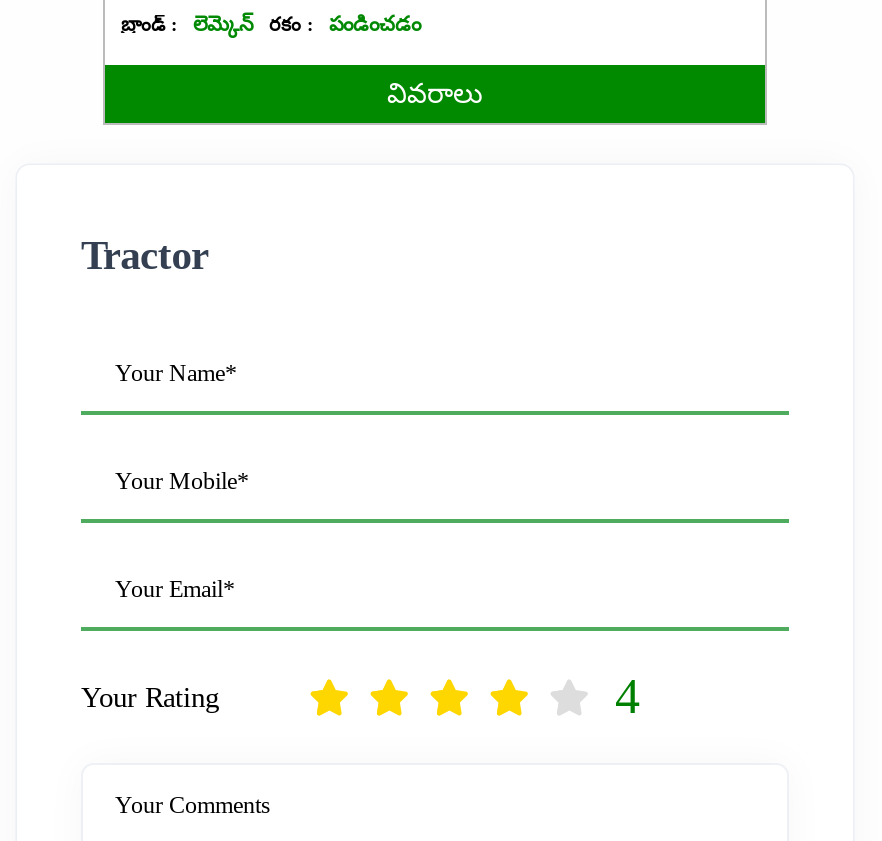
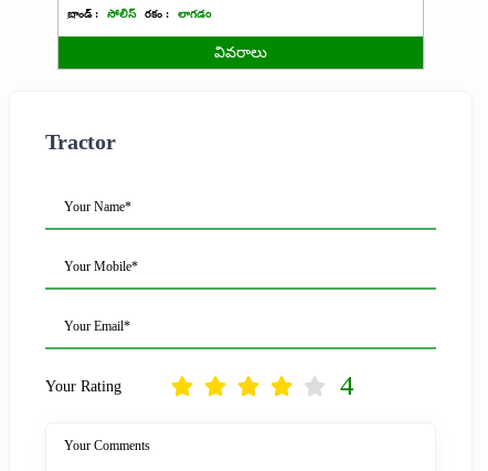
[193,13,253,35] లెమ్కెన్ -> [107,8,136,20] సోలిస్
[329,13,421,35] పండించడం -> [178,8,211,20] లాగడం

